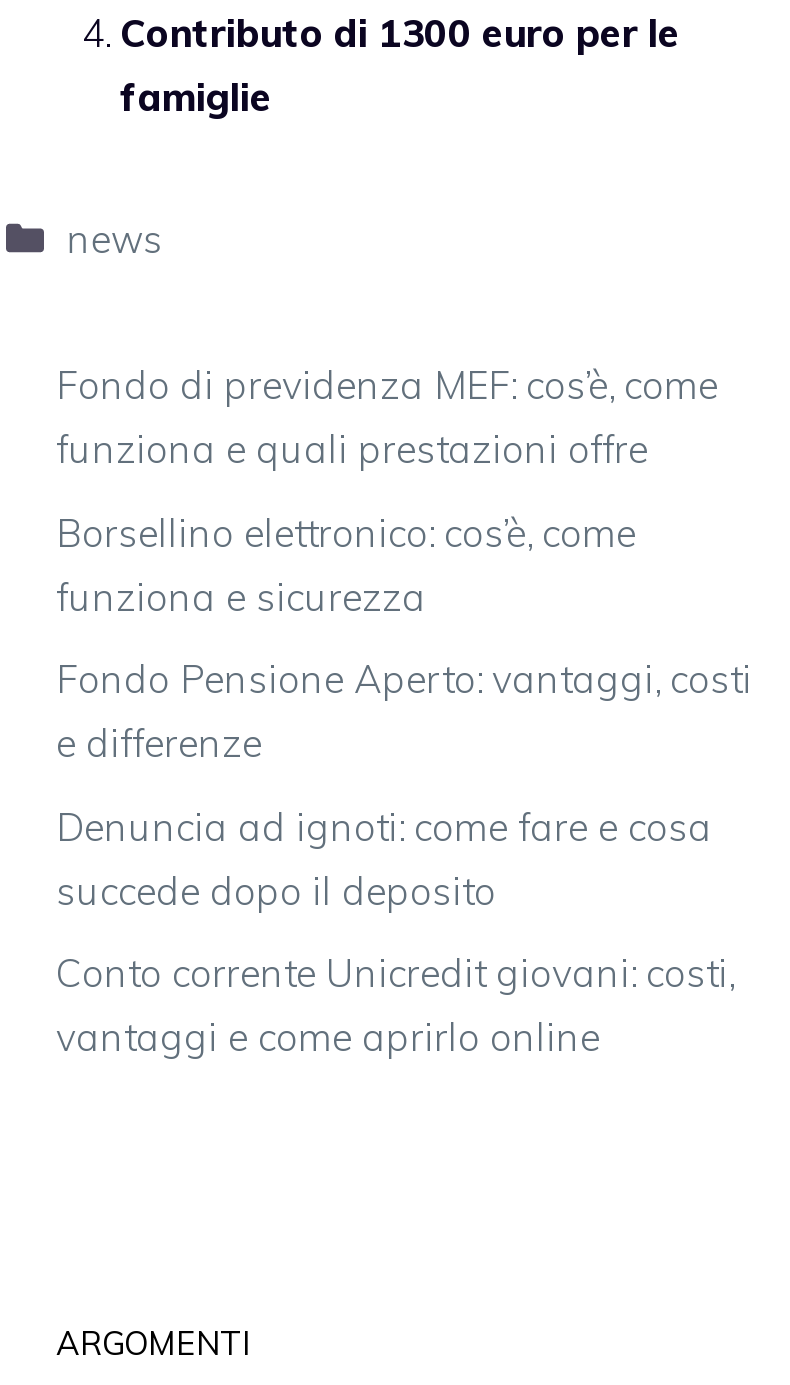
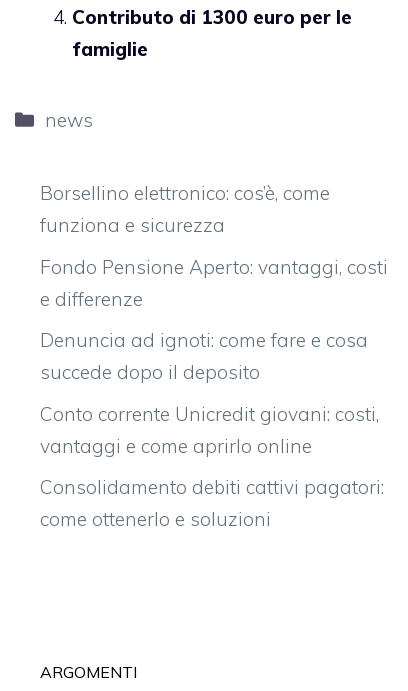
[56,361,718,473] Fondo di previdenza MEF: cos’è, come | funziona e quali prestazioni offre -> none
moved [56,508,752,1061] -> [40,181,388,457]: Borsellino elettronico: cos’è, come | funziona e sicurezza | Fondo Pensione Aperto: vantaggi, costi | e differenze | Denuncia ad ignoti: come fare e cosa | succede dopo il deposito | Conto corrente Unicredit giovani: costi, | vantaggi e come aprirlo online
none -> [40,475,384,531] Consolidamento debiti cattivi pagatori: | come ottenerlo e soluzioni

